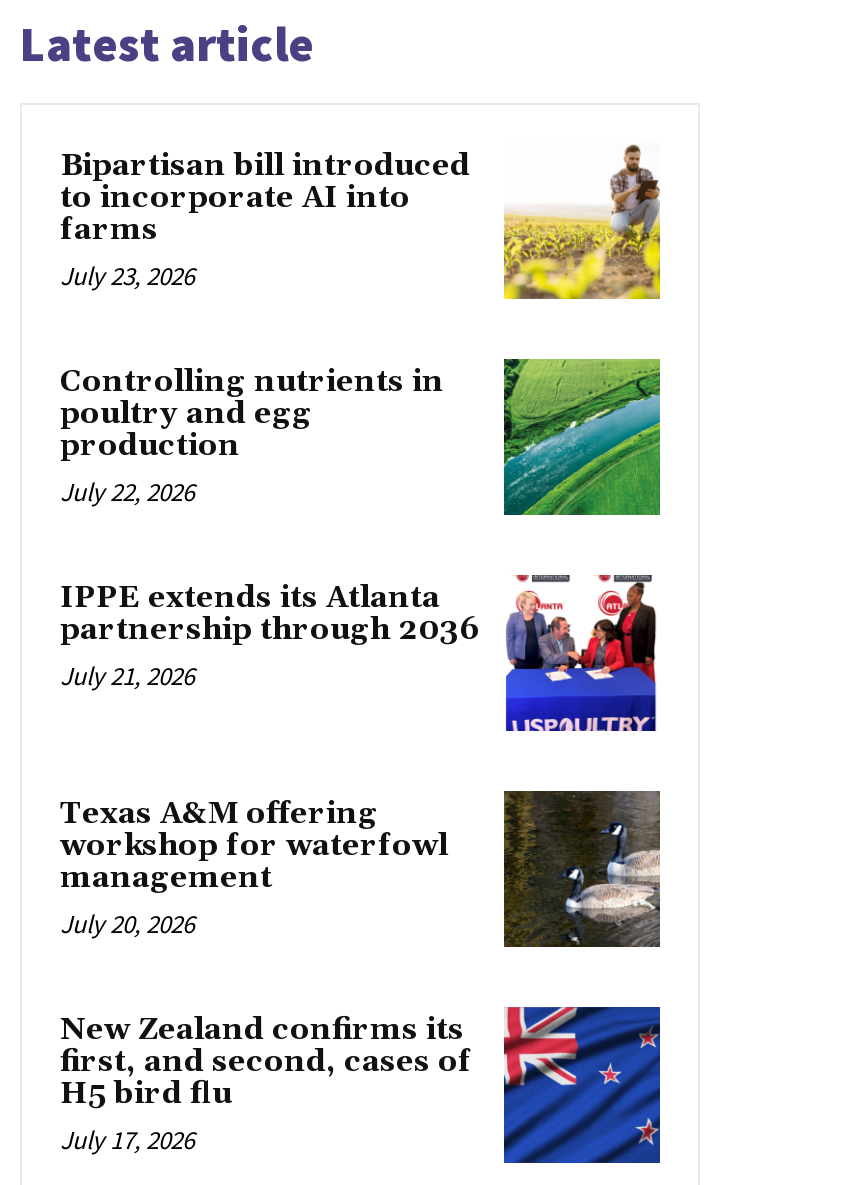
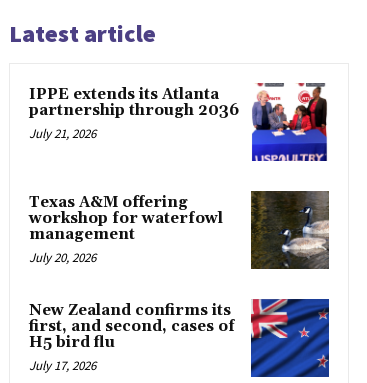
[60,145,662,510] [image] | Bipartisan bill introduced | to incorporate AI into | farms | July 23, 2026 | Controlling nutrients in | poultry and egg | production | July 22, 2026 -> none
[502,357,662,517] [image] -> none

